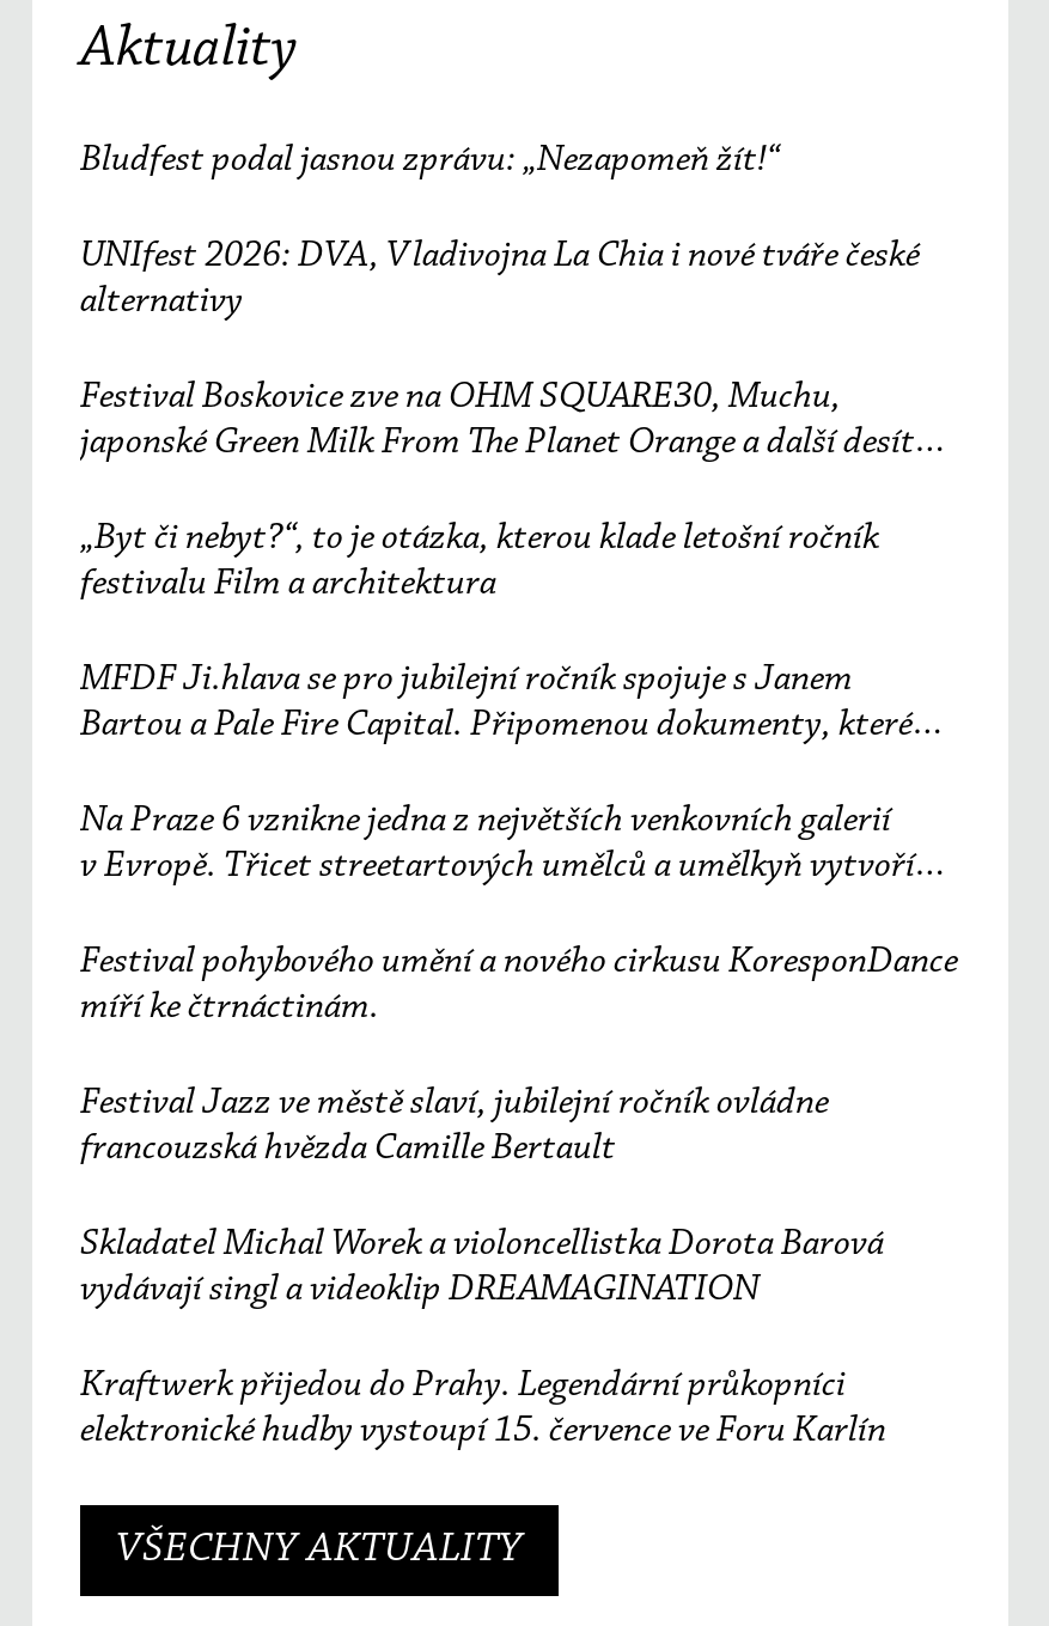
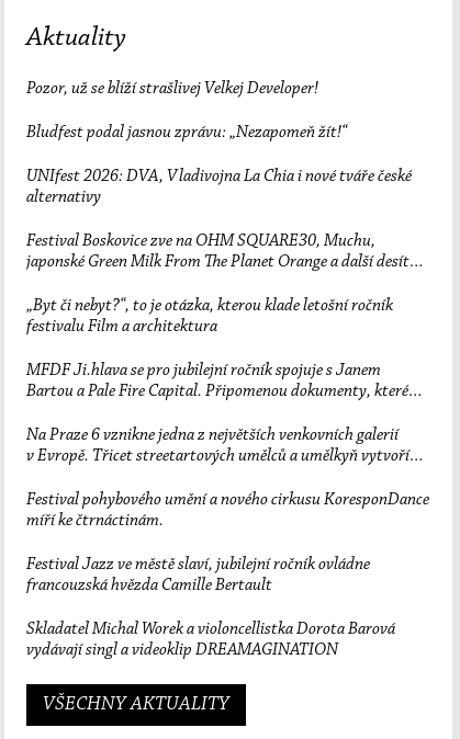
none -> [26,80,318,97] Pozor, už se blíží strašlivej Velkej Developer!
moved [80,141,958,1263] -> [26,124,429,638]: Bludfest podal jasnou zprávu: „Nezapomeň žít!“ | UNIfest 2026: DVA, Vladivojna La Chia i nové tváře české | alternativy | ... | francouzská hvězda Camille Bertault | Skladatel Michal Worek a violoncellistka Dorota Barová
[80,1366,886,1450] Kraftwerk přijedou do Prahy. Legendární průkopníci | elektronické hudby vystoupí 15. července ve Foru Karlín -> none

